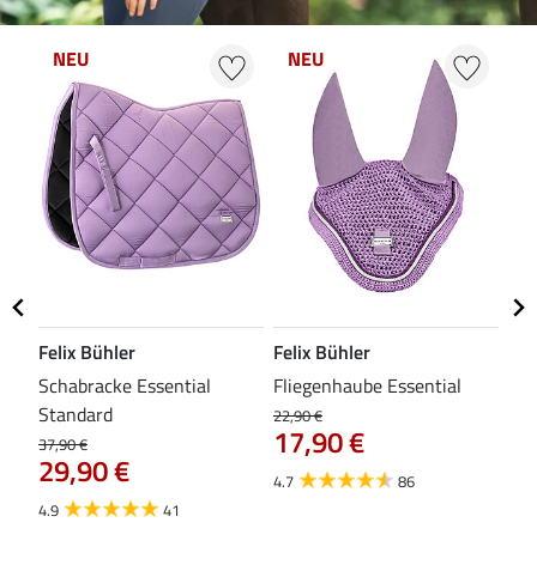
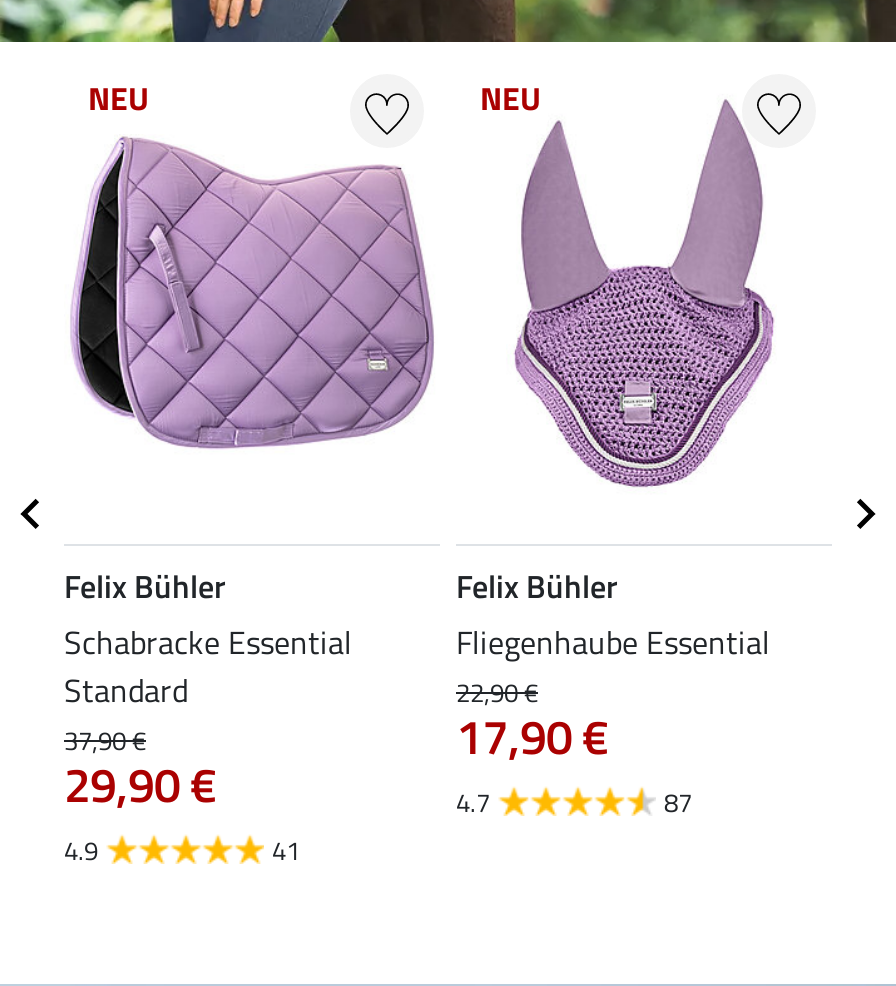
[398,469,415,493] 86 -> [664,783,692,823] 87

